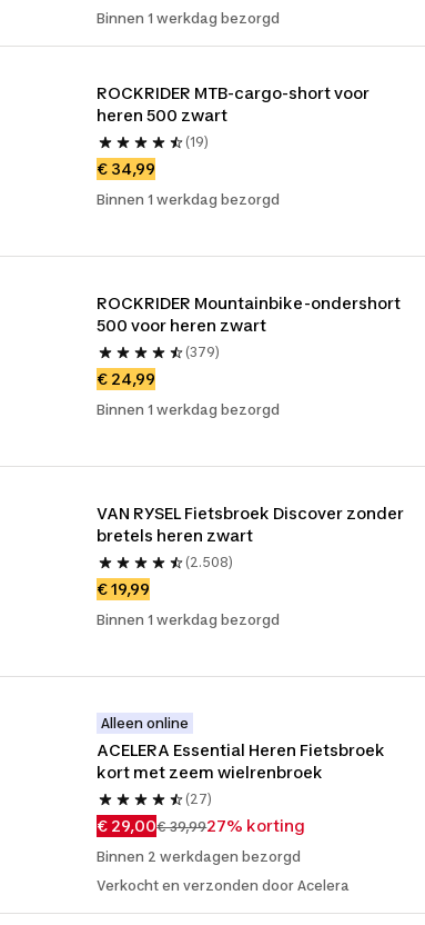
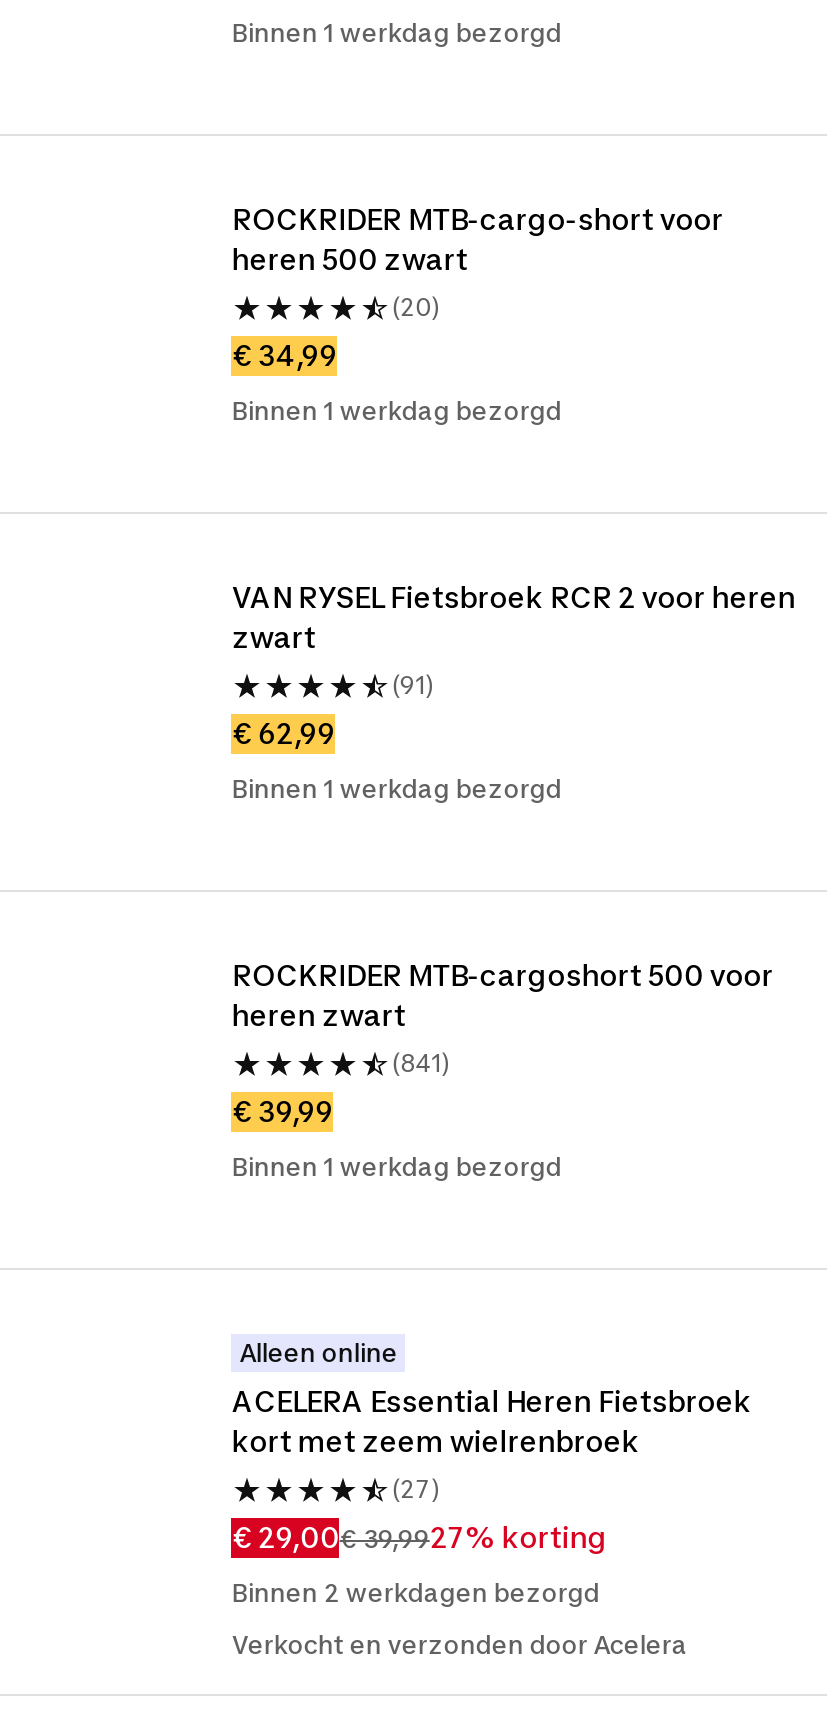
[186,133,209,150] (19) -> [392,292,440,322] (20)
[97,294,401,335] ROCKRIDER Mountainbike-ondershort | 500 voor heren zwart -> [232,580,796,654] VAN RYSEL Fietsbroek RCR 2 voor heren | zwart
[186,344,220,360] (379) -> [392,670,434,700] (91)
[97,369,156,388] € 24,99 -> [232,716,336,750] € 62,99
[97,504,404,545] VAN RYSEL Fietsbroek Discover zonder | bretels heren zwart -> [232,958,774,1032] ROCKRIDER MTB-cargoshort 500 voor | heren zwart
[186,554,233,570] (2.508) -> [392,1048,450,1078] (841)
[97,579,150,598] € 19,99 -> [232,1094,334,1128] € 39,99

